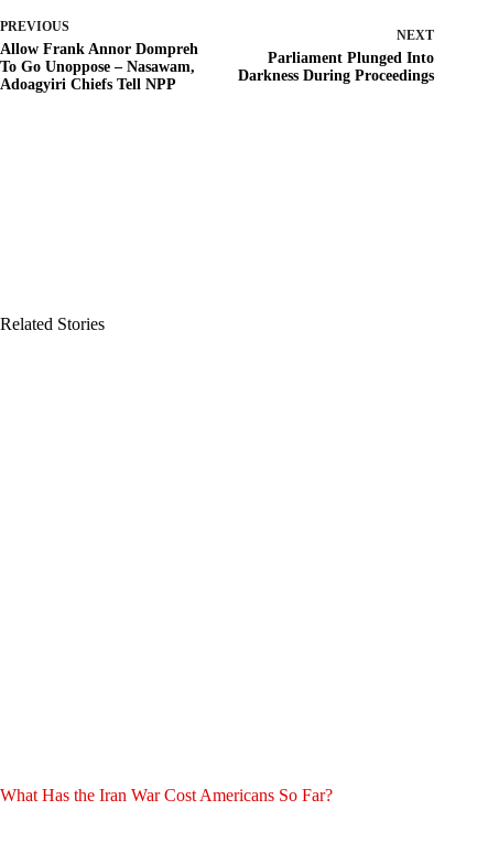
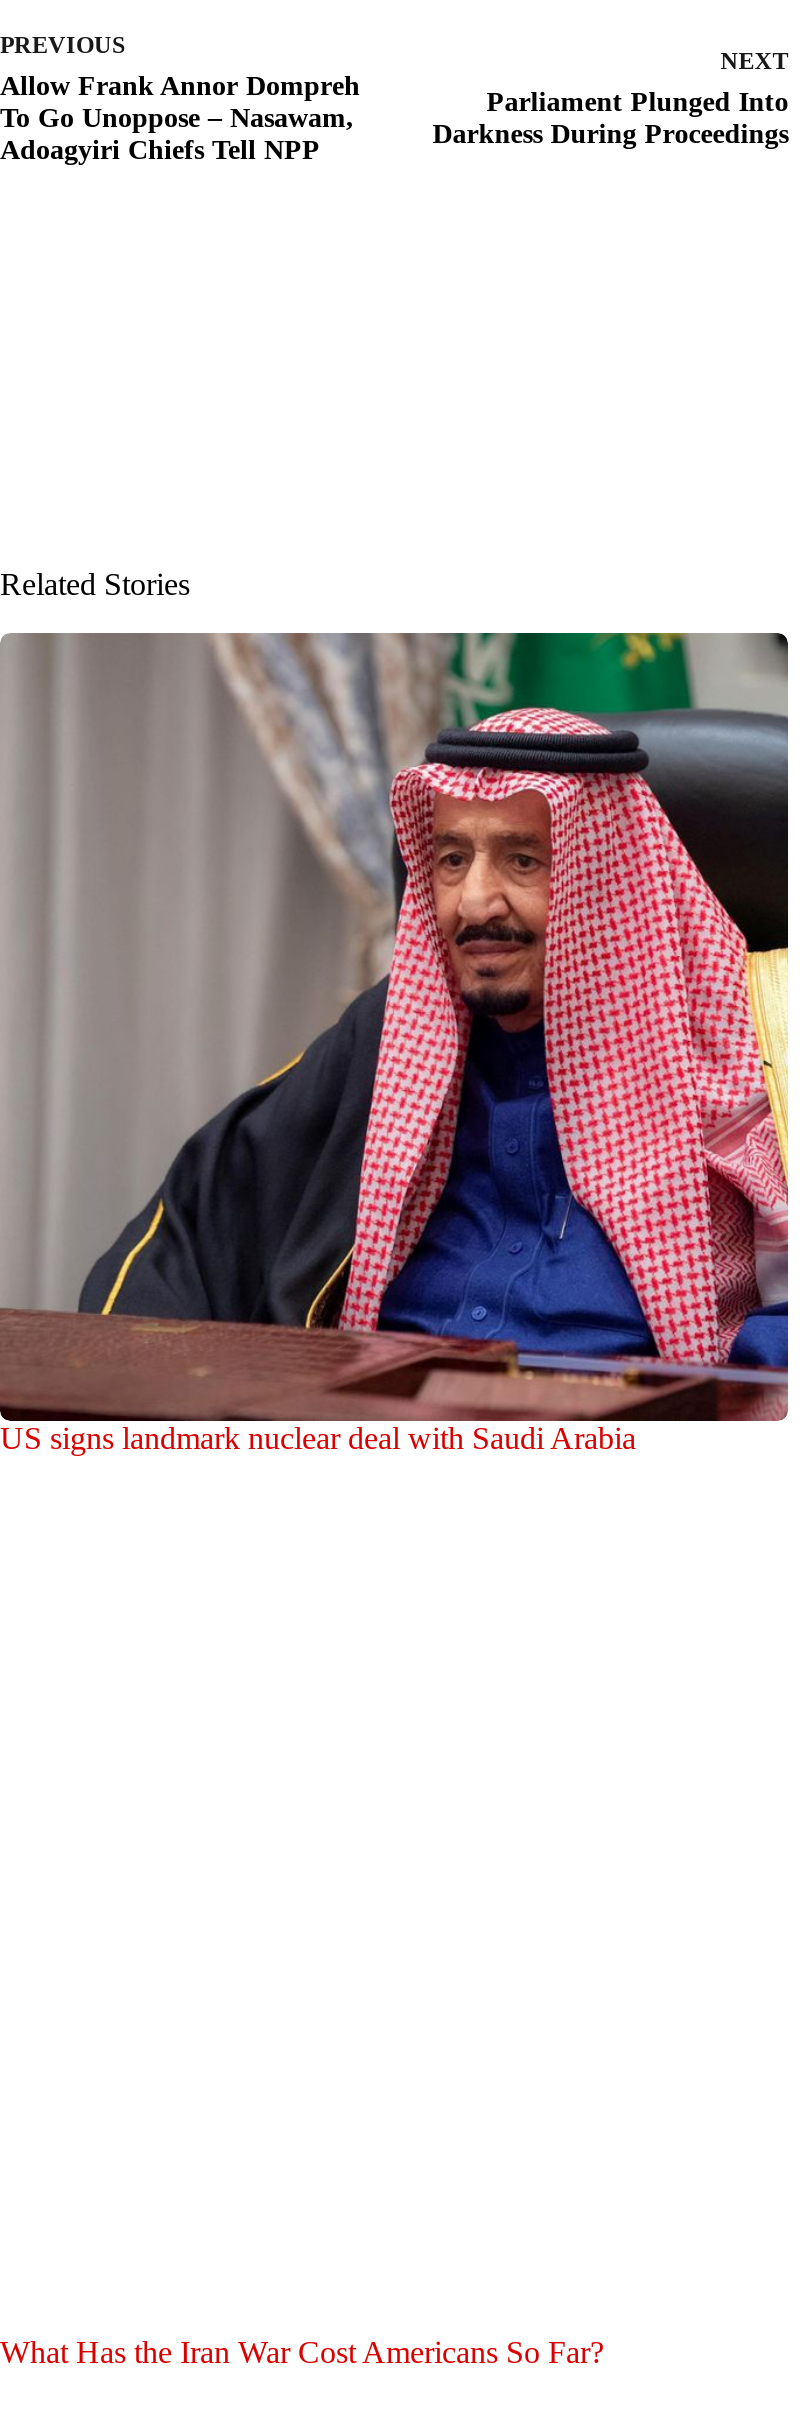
none -> [0,631,790,1455] [image] | US signs landmark nuclear deal with Saudi Arabia

